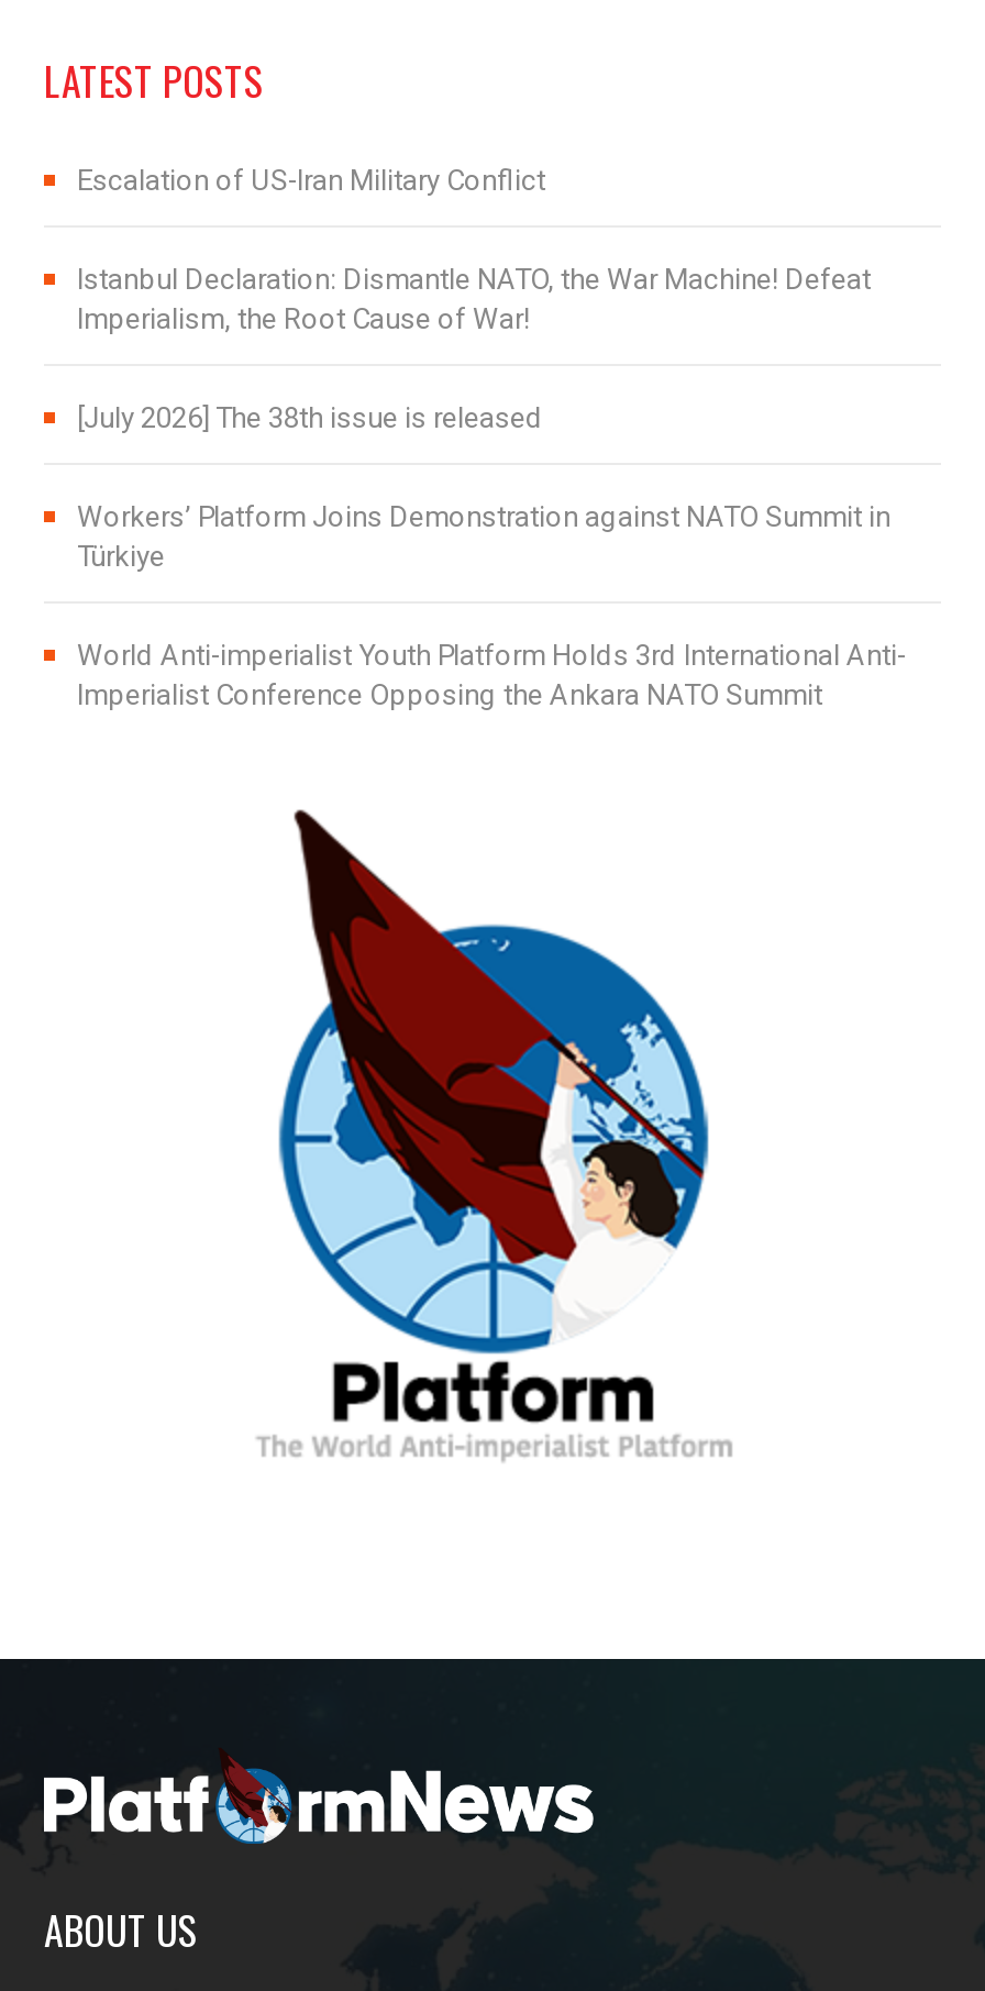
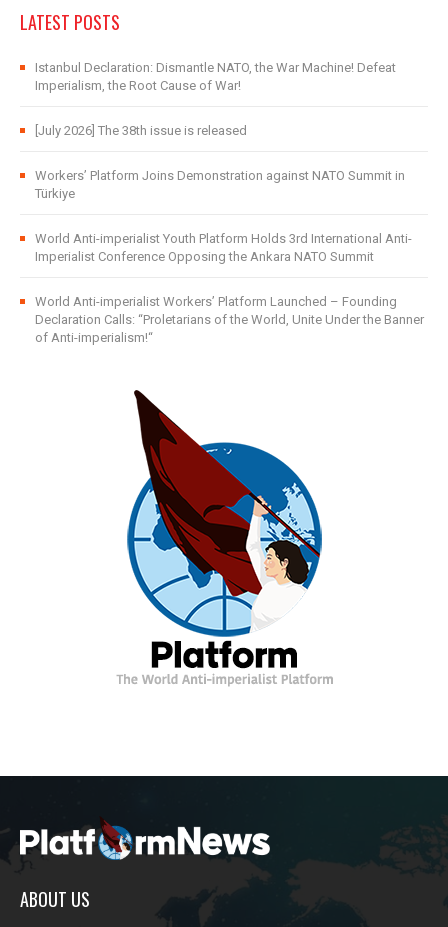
[77,163,545,196] Escalation of US-Iran Military Conflict -> none
moved [77,262,906,711] -> [35,60,412,264]: Istanbul Declaration: Dismantle NATO, the War Machine! Defeat | Imperialism, the Root Cause of War! | [July 2026] The 38th issue is released | Workers’ Platform Joins Demonstration against NATO Summit in | Türkiye | World Anti-imperialist Youth Platform Holds 3rd International Anti- | Imperialist Conference Opposing the Ankara NATO Summit
none -> [35,294,424,345] World Anti-imperialist Workers’ Platform Launched – Founding | Declaration Calls: “Proletarians of the World, Unite Under the Banner | of Anti-imperialism!“

